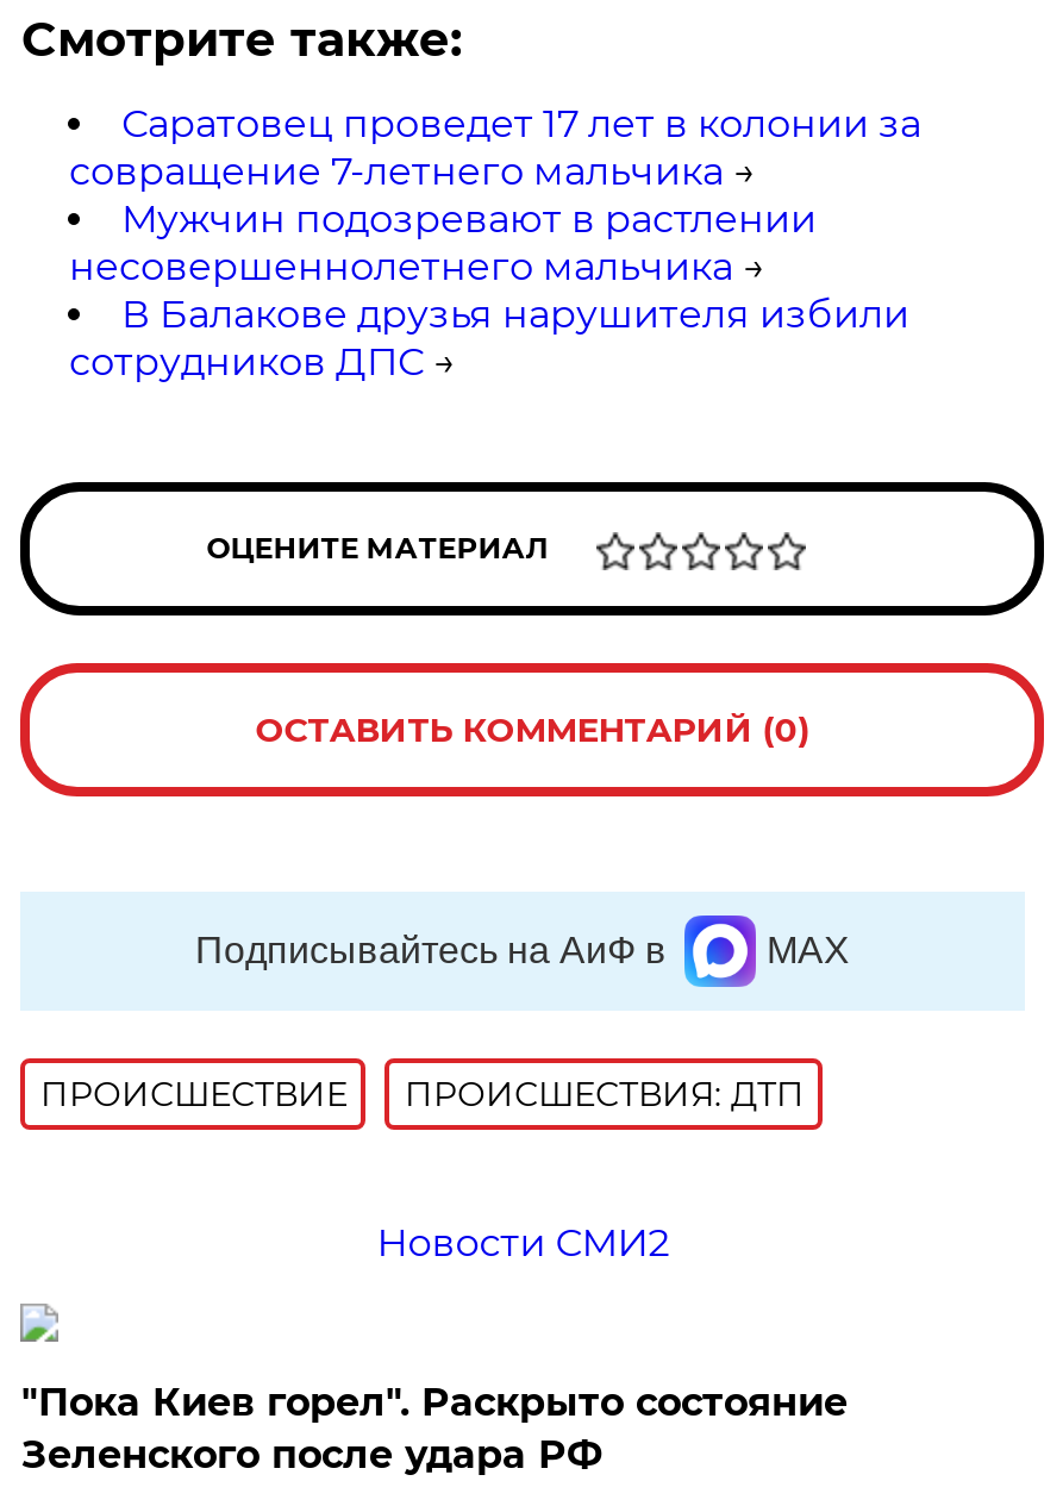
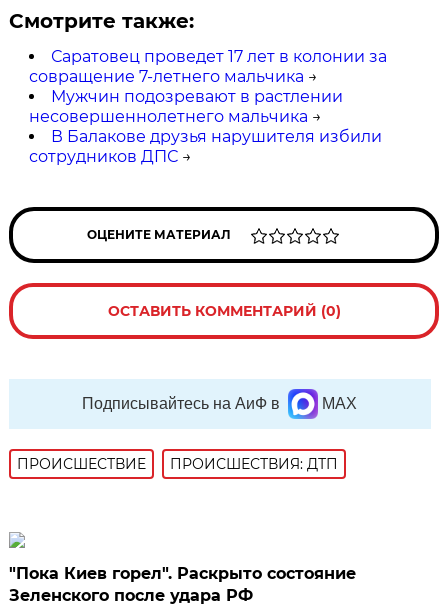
[377,1220,669,1266] Новости СМИ2 -> none

